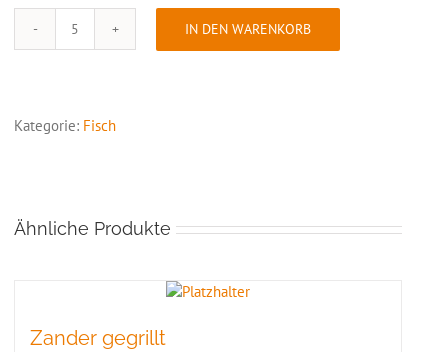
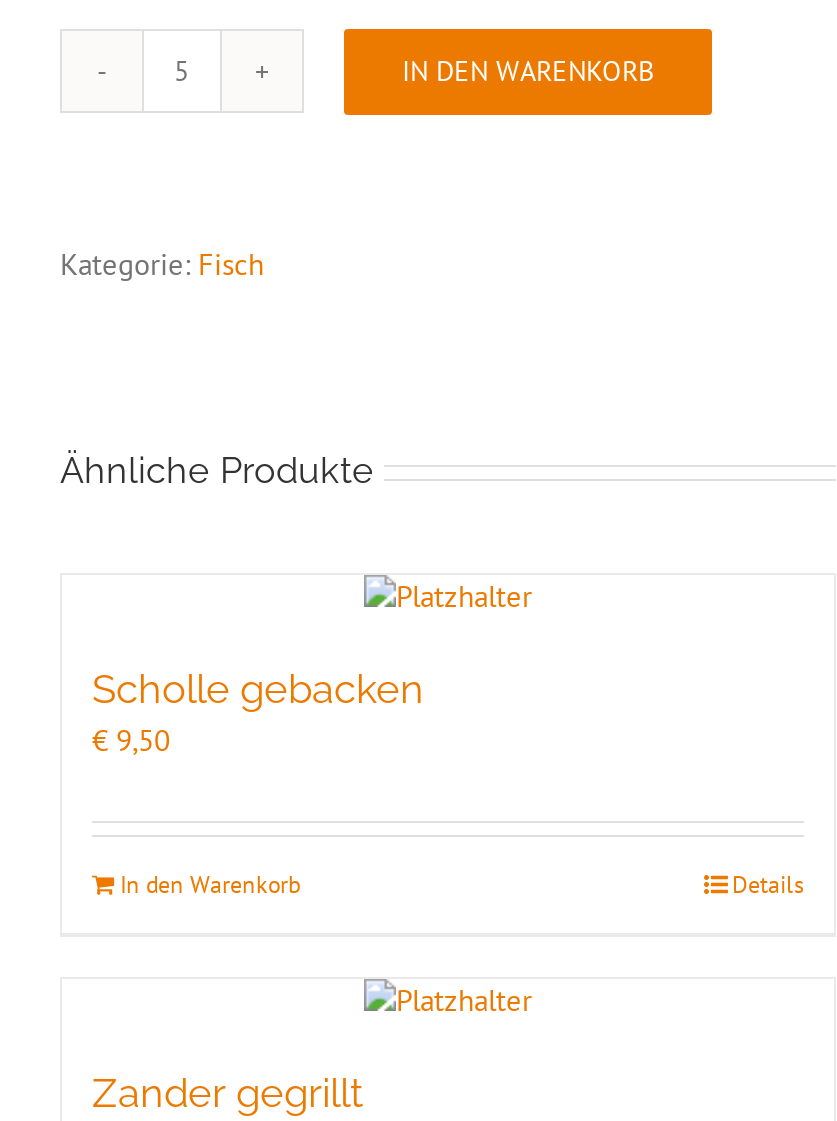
none -> [92,665,424,759] Scholle gebacken | €9,50
none -> [120,869,804,899] In den Warenkorb | Details

